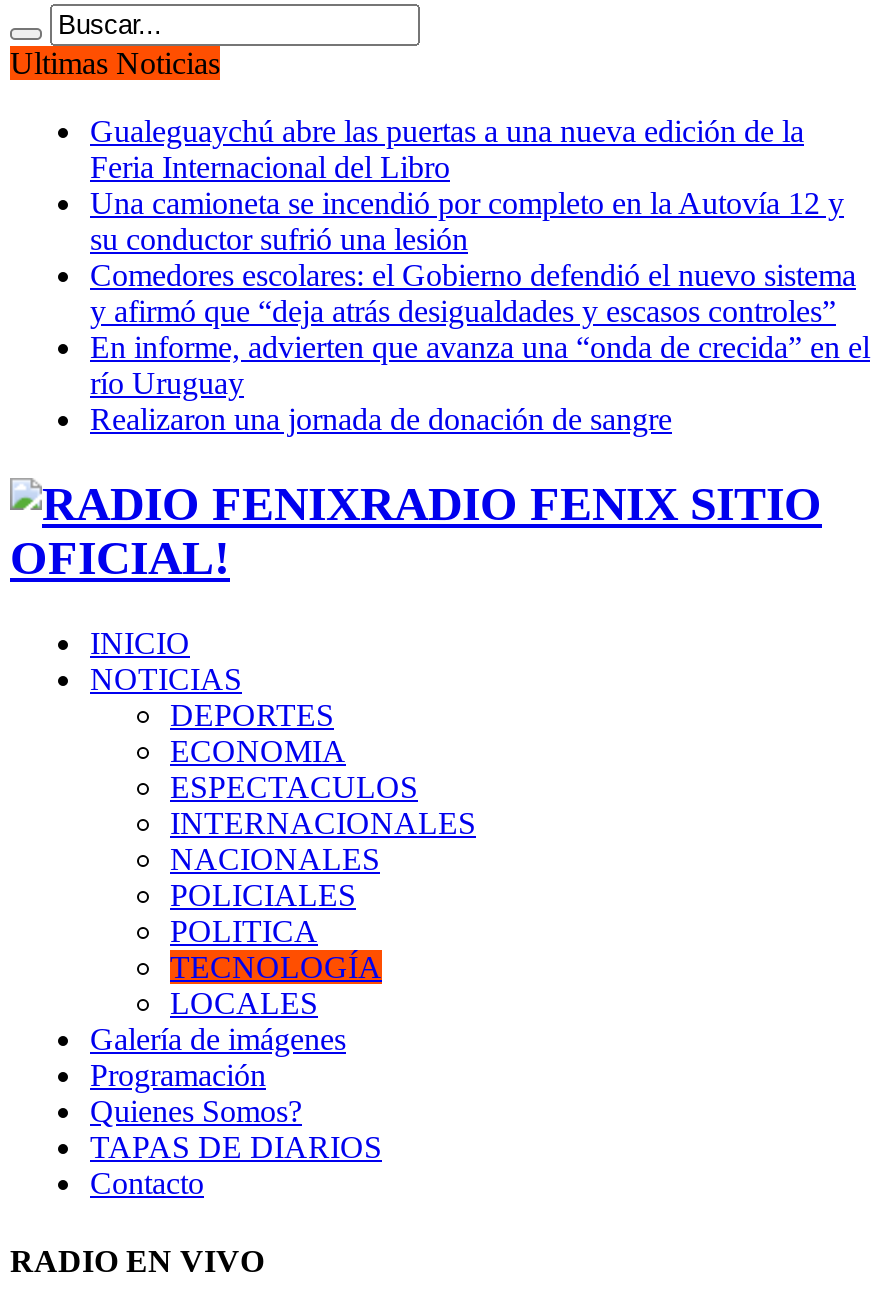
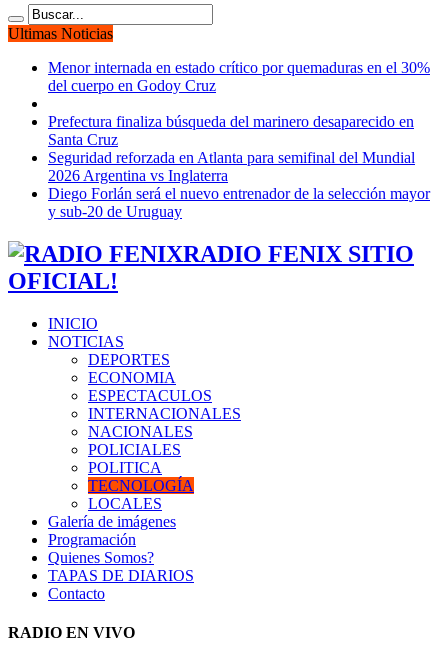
[90,114,870,436] Gualeguaychú abre las puertas a una nueva edición de la | Feria Internacional del Libro | Una camioneta se incendió por completo en la Autovía 12 y | su conductor sufrió una lesión | Comedores escolares: el Gobierno defendió el nuevo sistema | y afirmó que “deja atrás desigualdades y escasos controles” | En informe, advierten que avanza una “onda de crecida” en el | río Uruguay | Realizaron una jornada de donación de sangre -> [48,59,430,220] Menor internada en estado crítico por quemaduras en el 30% | del cuerpo en Godoy Cruz | Prefectura finaliza búsqueda del marinero desaparecido en | Santa Cruz | Seguridad reforzada en Atlanta para semifinal del Mundial | 2026 Argentina vs Inglaterra | Diego Forlán será el nuevo entrenador de la selección mayor | y sub-20 de Uruguay

